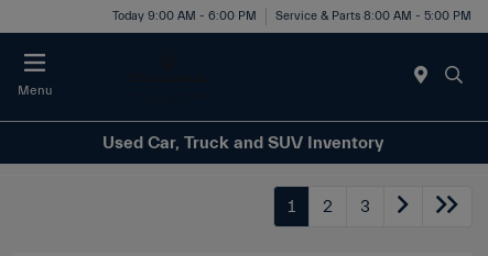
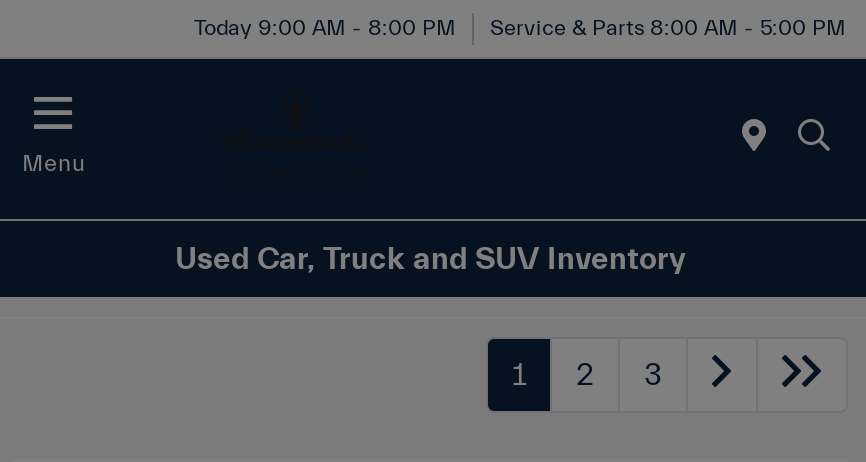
[112,8,471,23] Today 9:00 AM - 6:00 PM Service & Parts 8:00 AM - 5:00 PM -> [194,14,846,40] Today 9:00 AM - 8:00 PM Service & Parts 8:00 AM - 5:00 PM

